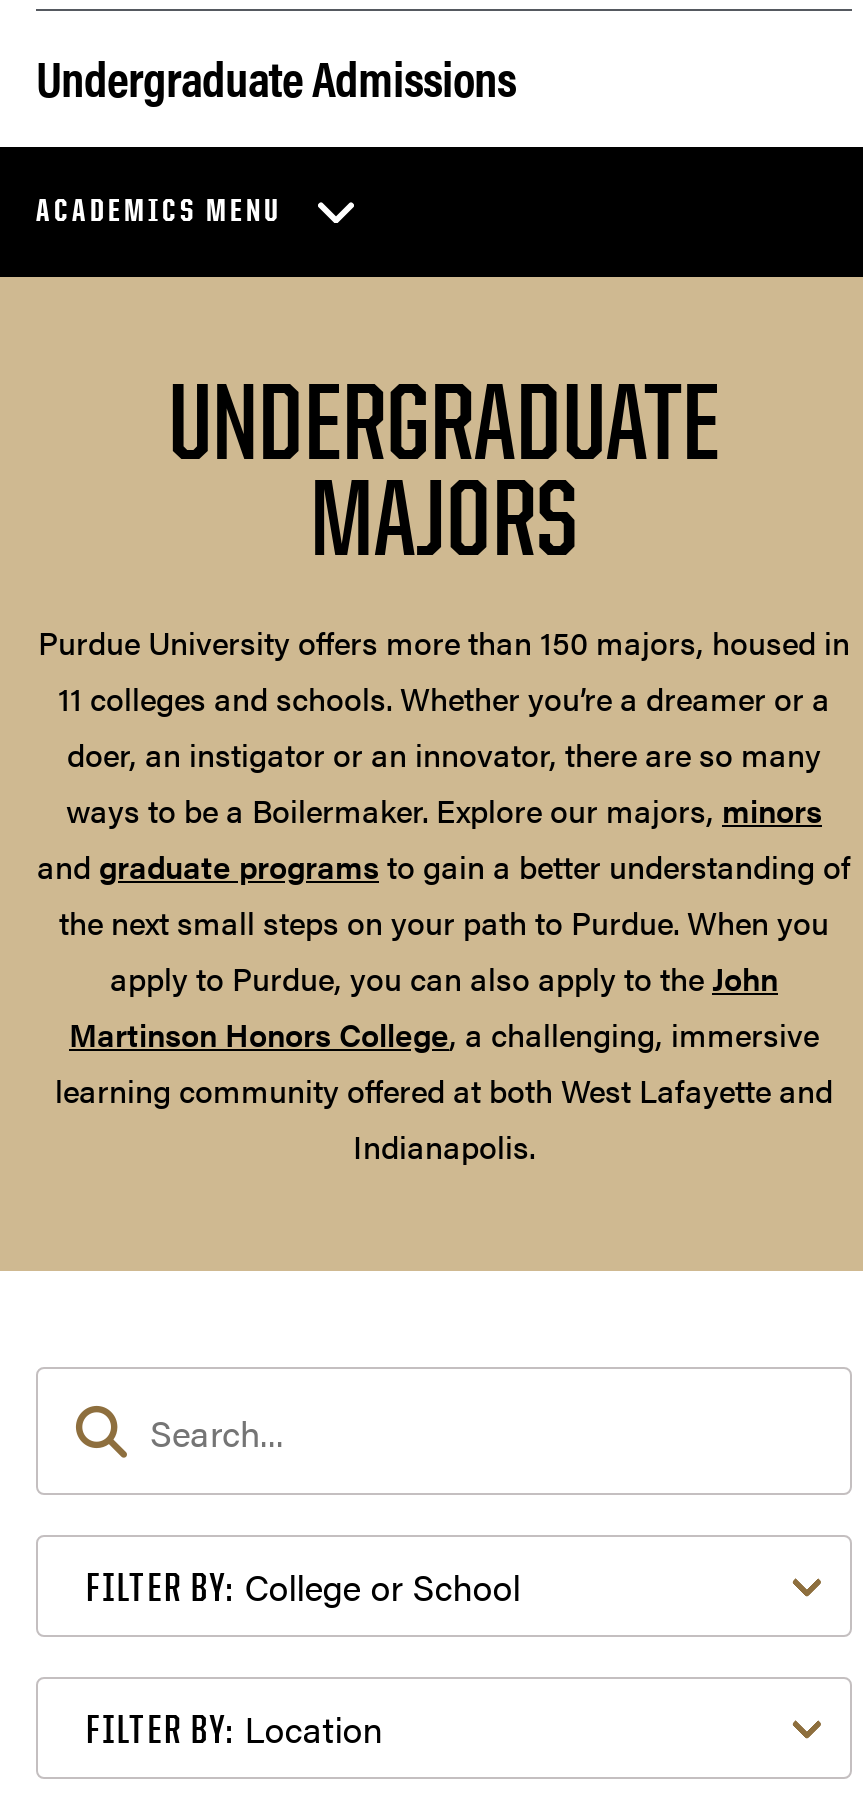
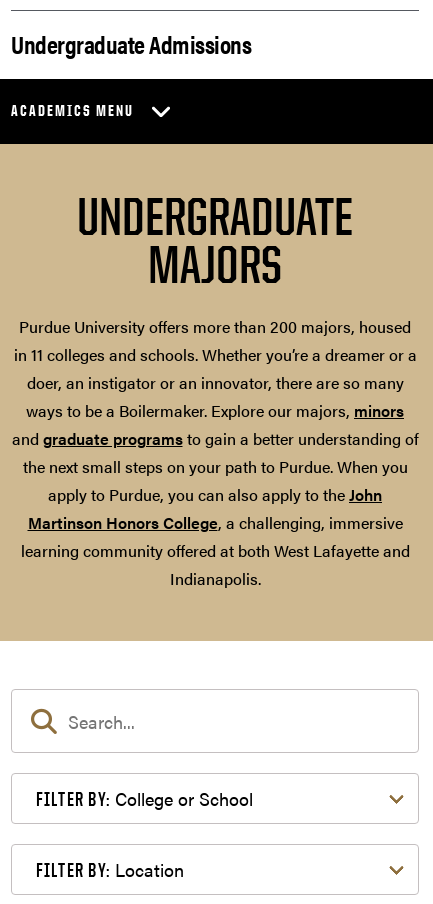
[38,619,850,721] Purdue University offers more than 150 majors, housed in | 11 colleges and schools. Whether you’re a dreamer or a -> [13,315,416,366] Purdue University offers more than 200 majors, housed | in 11 colleges and schools. Whether you’re a dreamer or a

